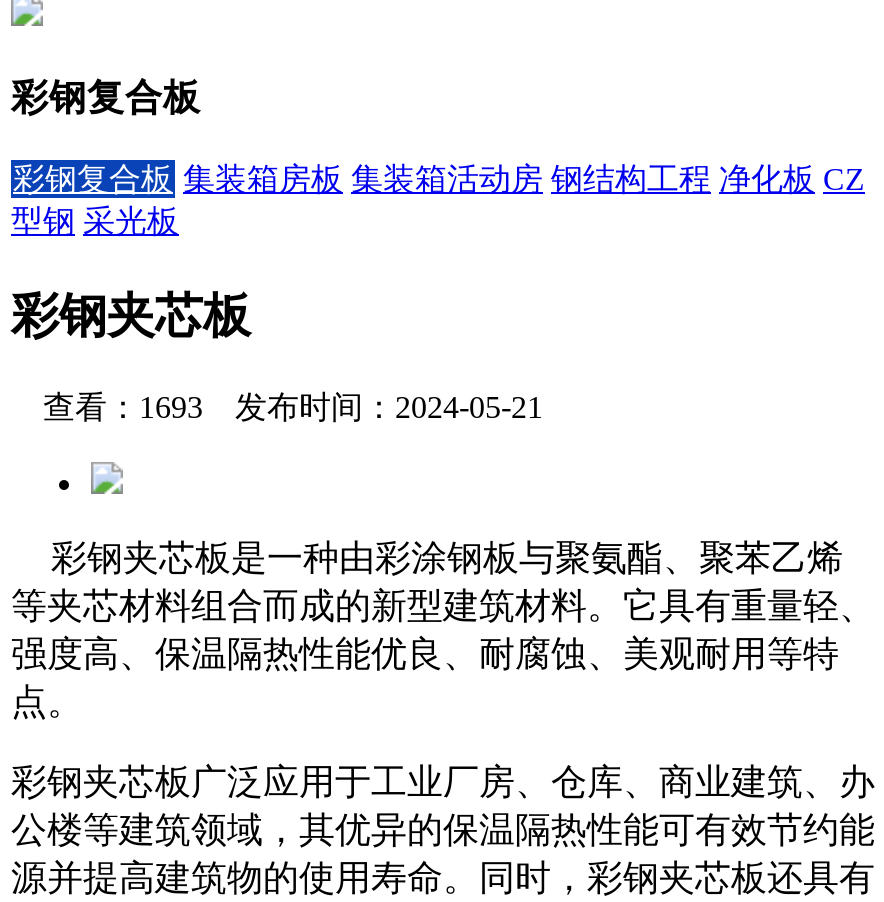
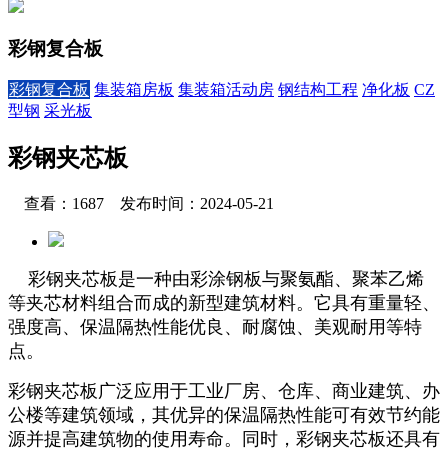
[11,390,543,424] 查看：1693 发布时间：2024-05-21 -> [8,195,274,212] 查看：1687 发布时间：2024-05-21

